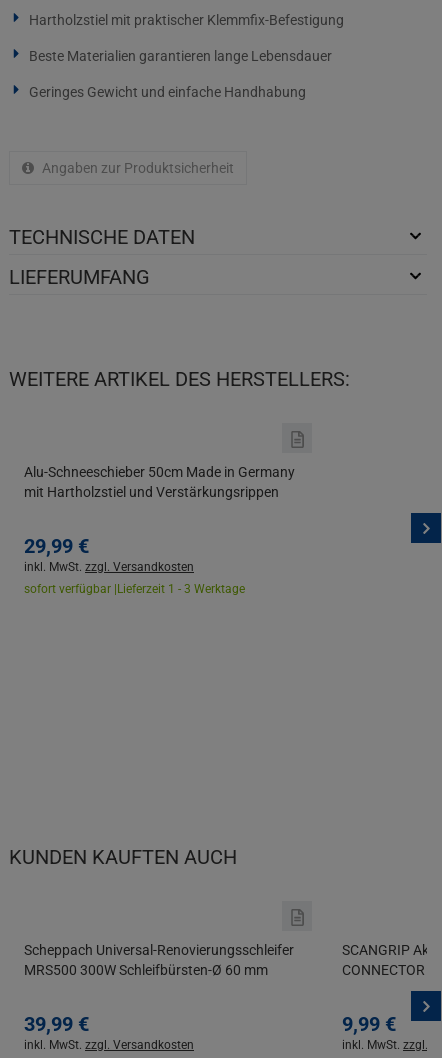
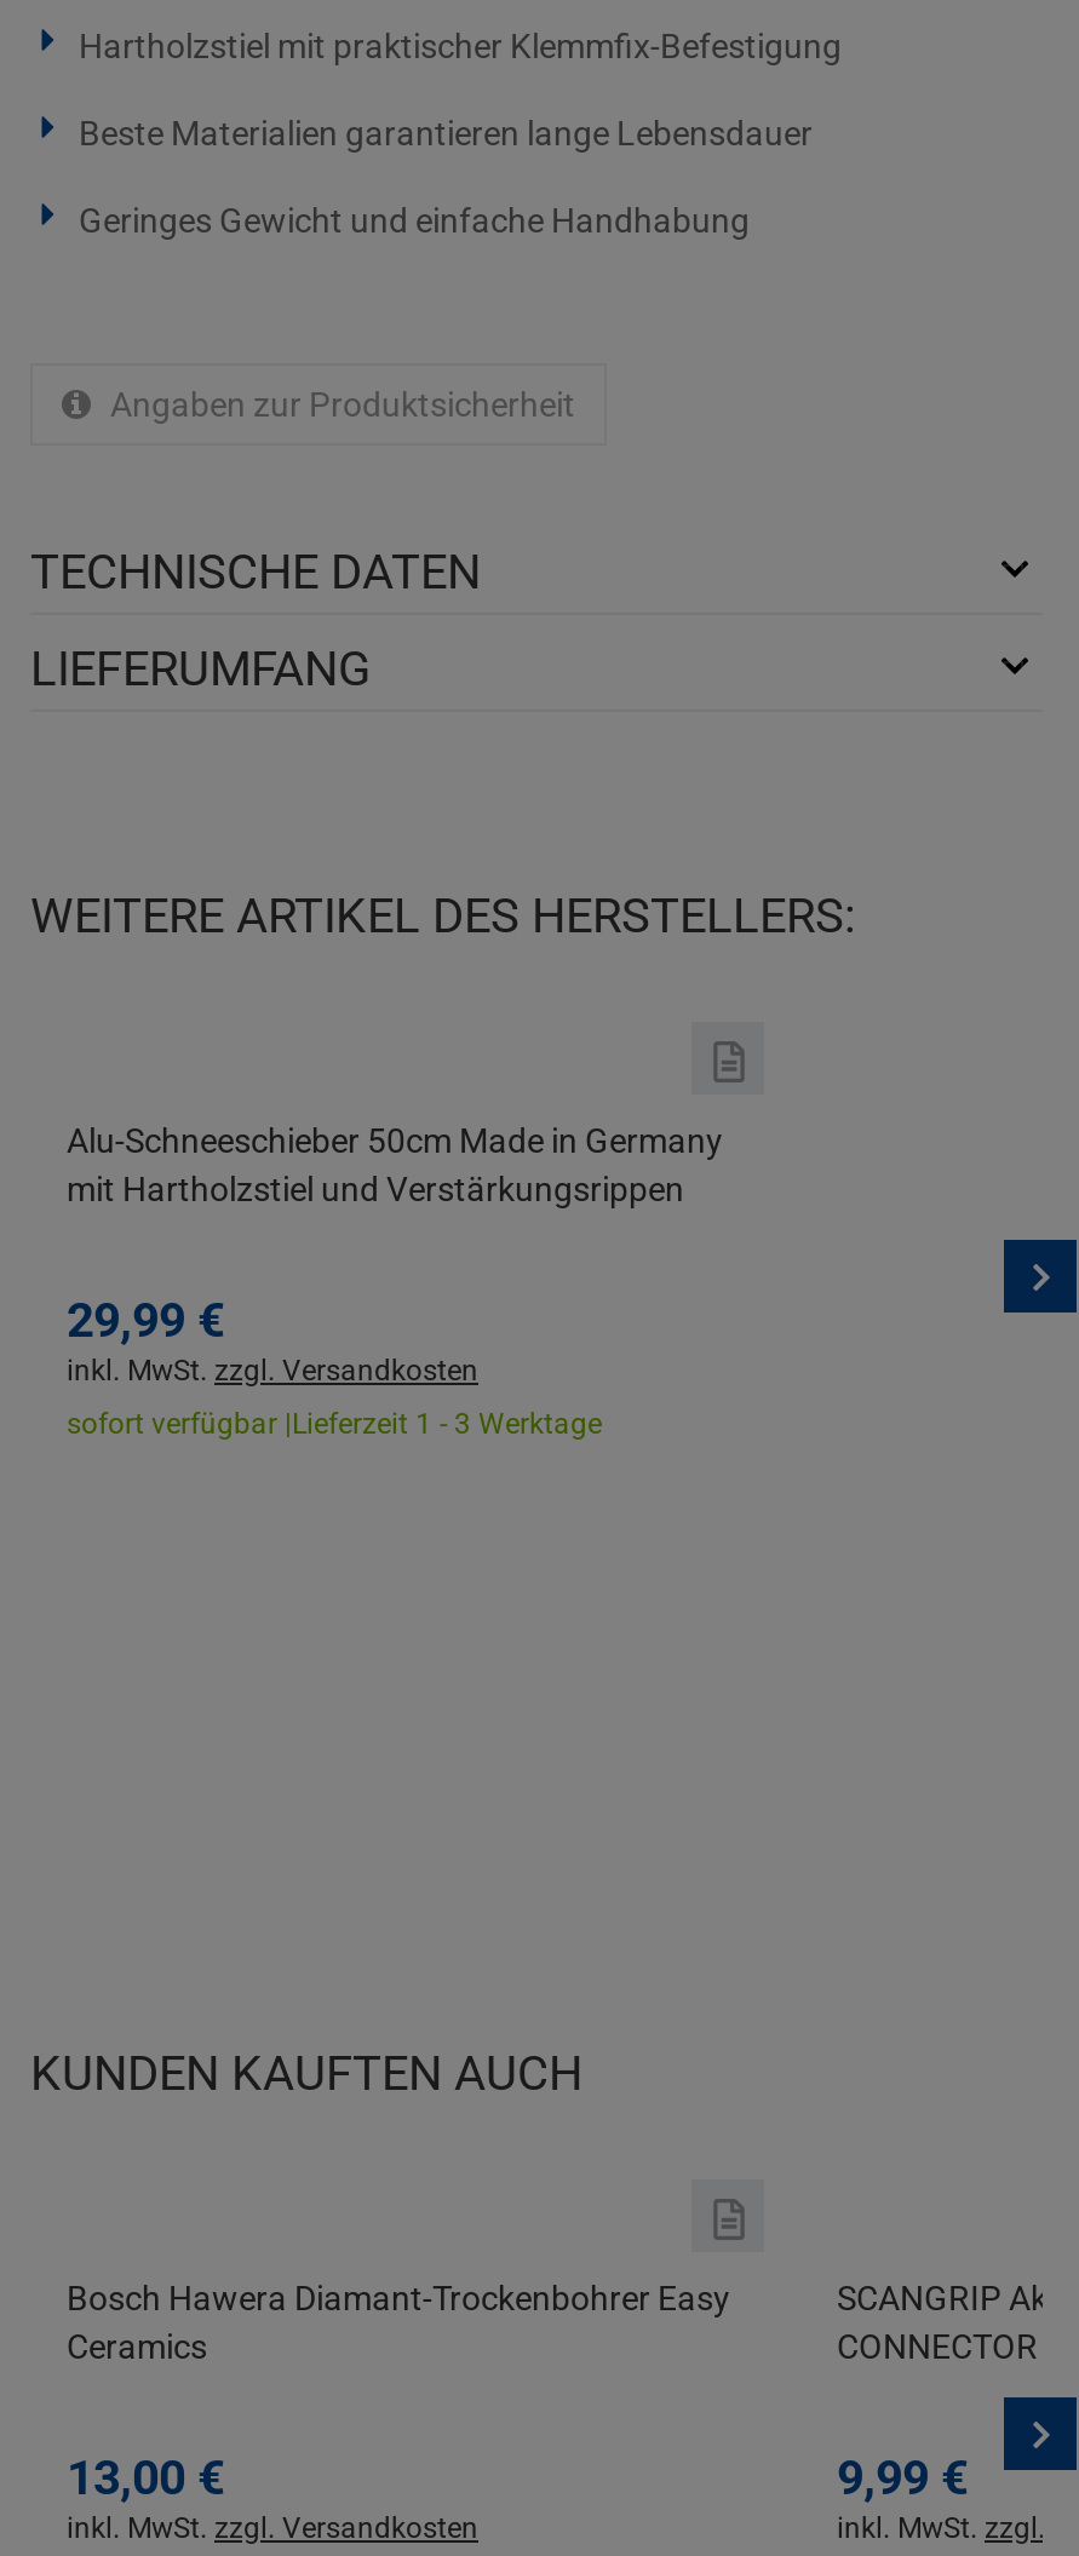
[24,942,294,978] Scheppach Universal-Renovierungsschleifer | MRS500 300W Schleifbürsten-Ø 60 mm -> [67,2279,730,2366] Bosch Hawera Diamant-Trockenbohrer Easy | Ceramics
[24,1012,89,1036] 39,99 € -> [67,2448,224,2506] 13,00 €

